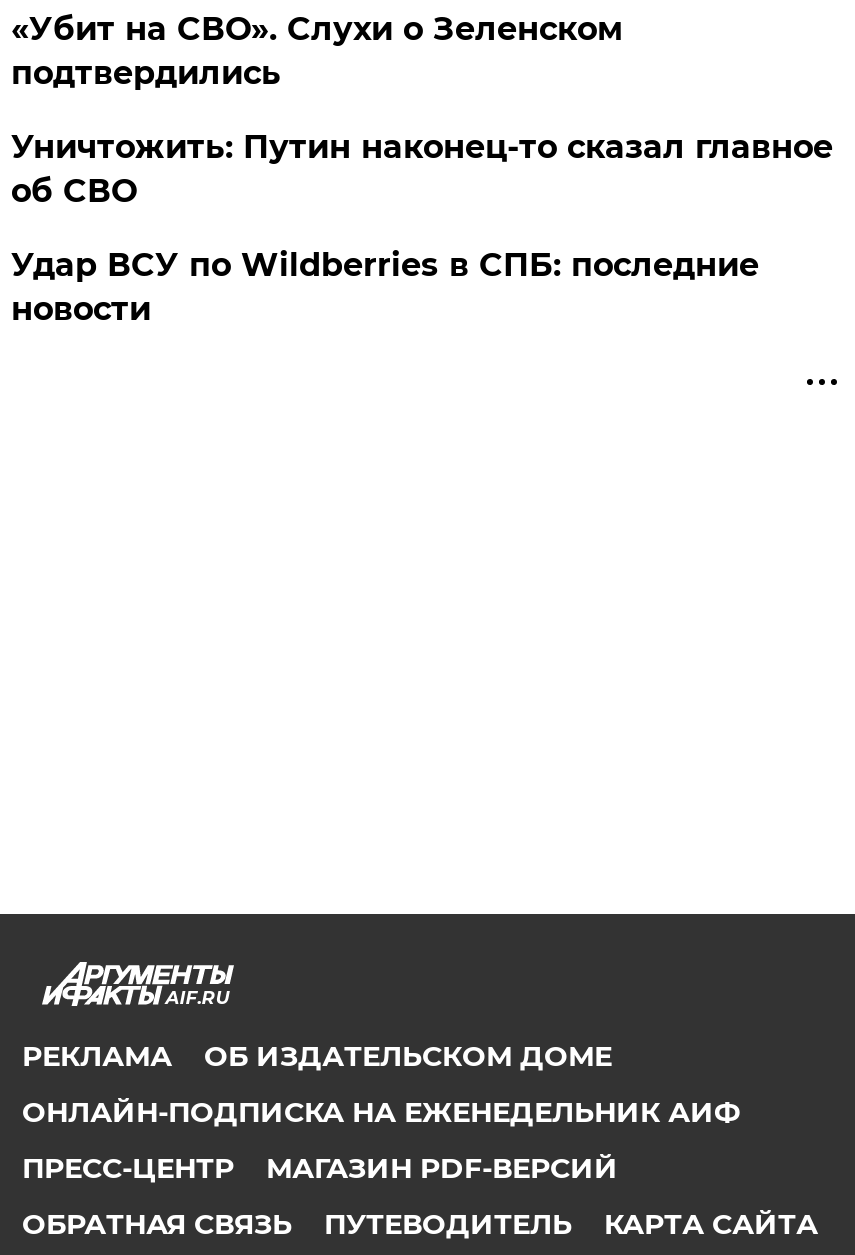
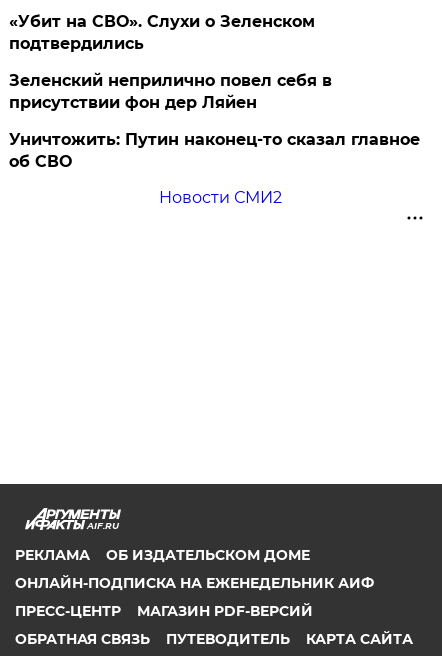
none -> [9,71,332,112] Зеленский неприлично повел cебя в | присутствии фон дер Ляйен
moved [11,128,833,210] -> [9,130,420,171]: Уничтожить: Путин наконец-то сказал главное | об СВО
[11,246,759,328] Удар ВСУ по Wildberries в СПБ: последние | новости -> [159,188,282,207] Новости СМИ2

